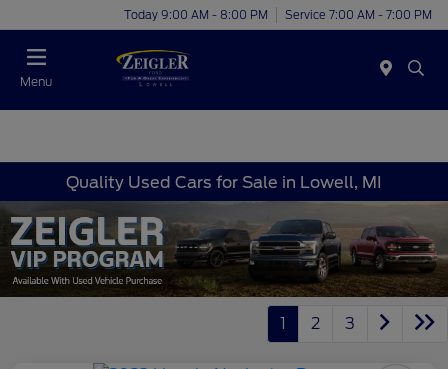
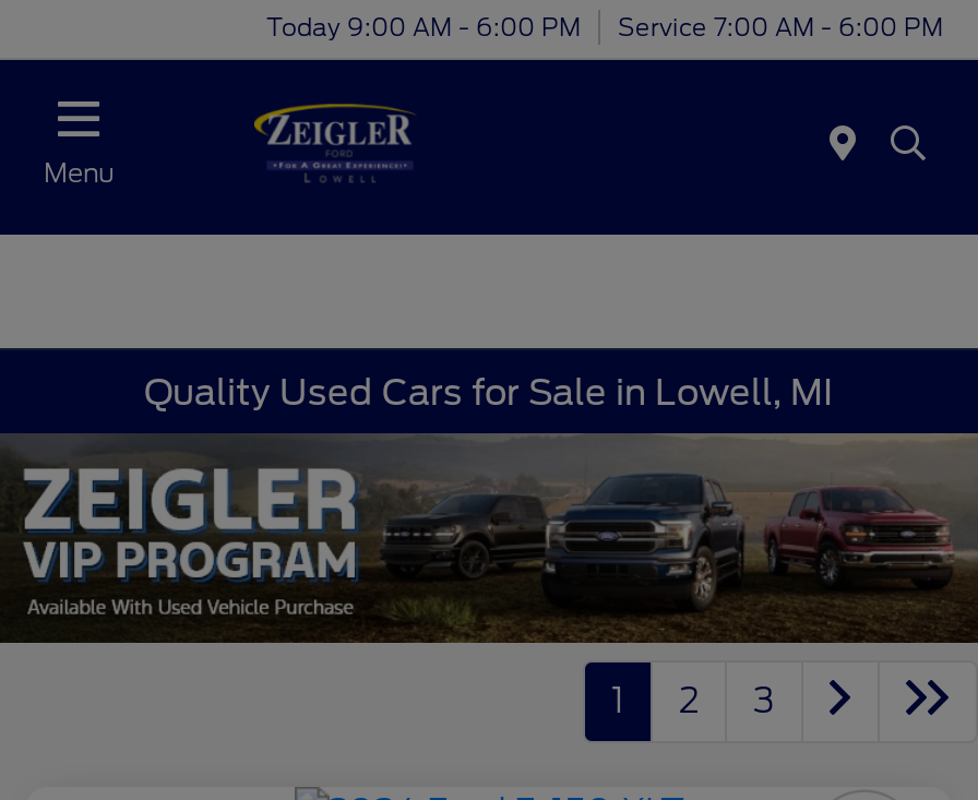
[124,7,268,21] Today 9:00 AM - 8:00 PM -> [266,11,581,41] Today 9:00 AM - 6:00 PM
[285,7,432,21] Service 7:00 AM - 7:00 PM -> [618,11,943,41] Service 7:00 AM - 6:00 PM

